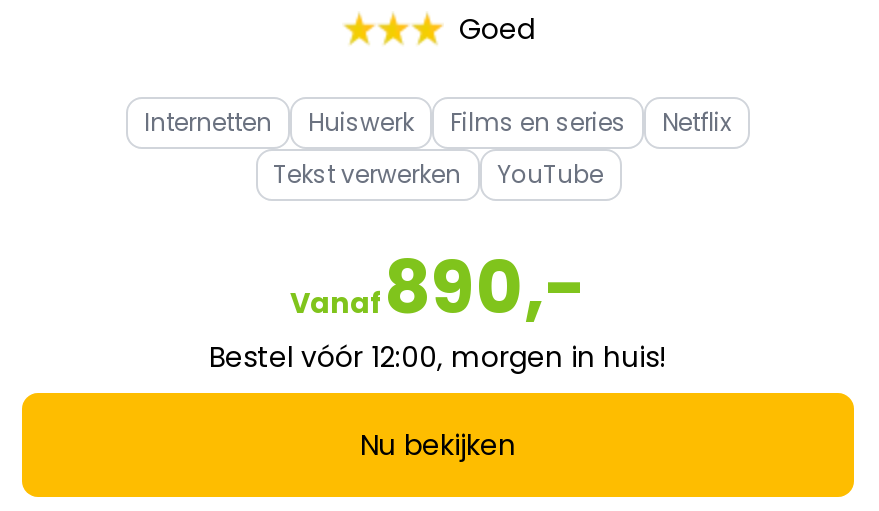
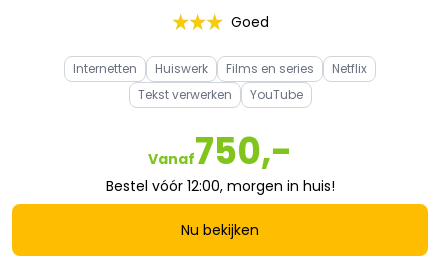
[290,238,586,340] Vanaf890,- -> [148,126,292,177] Vanaf750,-

